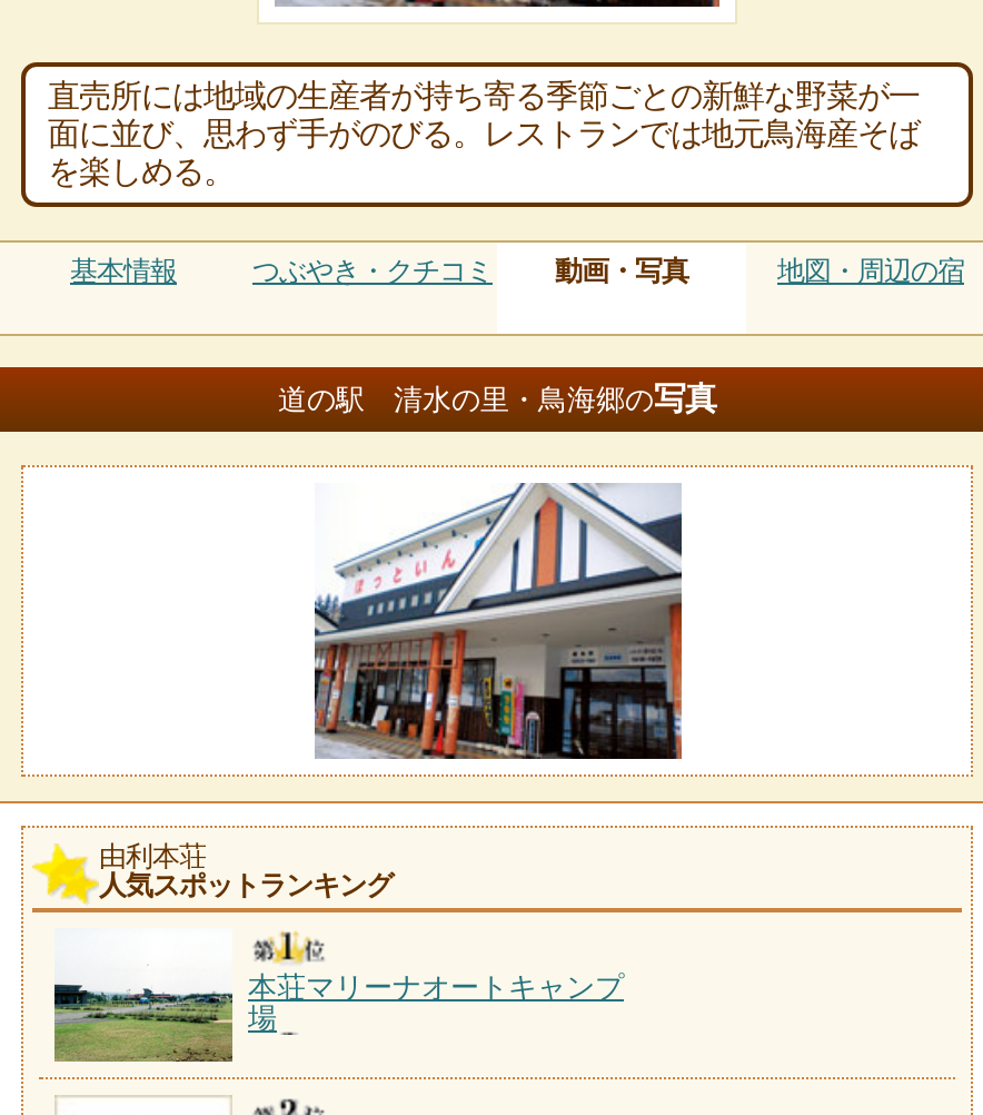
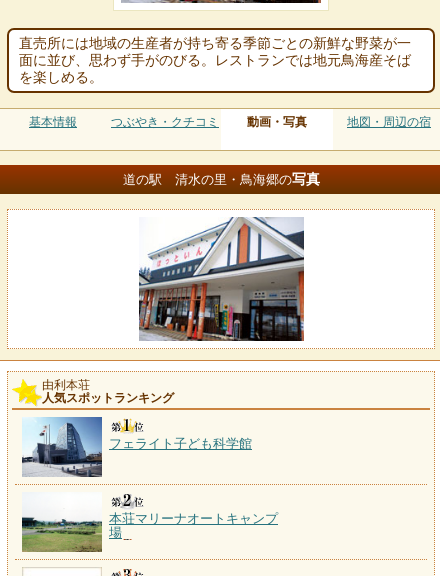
none -> [22,416,252,477] [image] | フェライト子ども科学館

